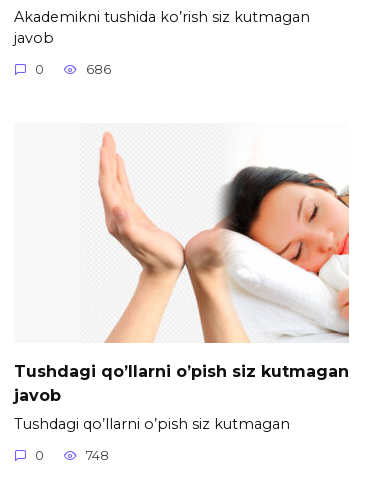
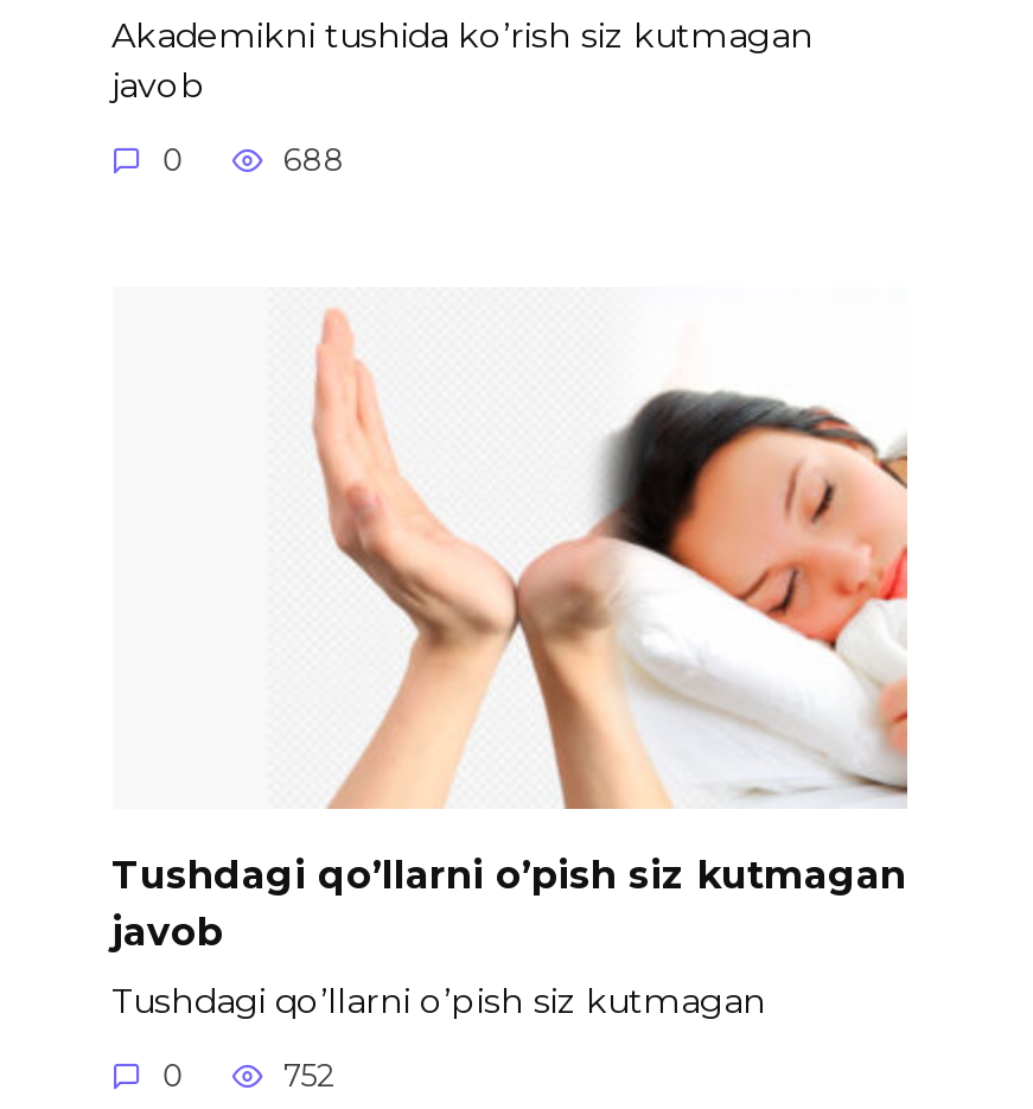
[86,62,111,77] 686 -> [283,144,345,179] 688
[86,448,109,463] 748 -> [283,1058,333,1094] 752

